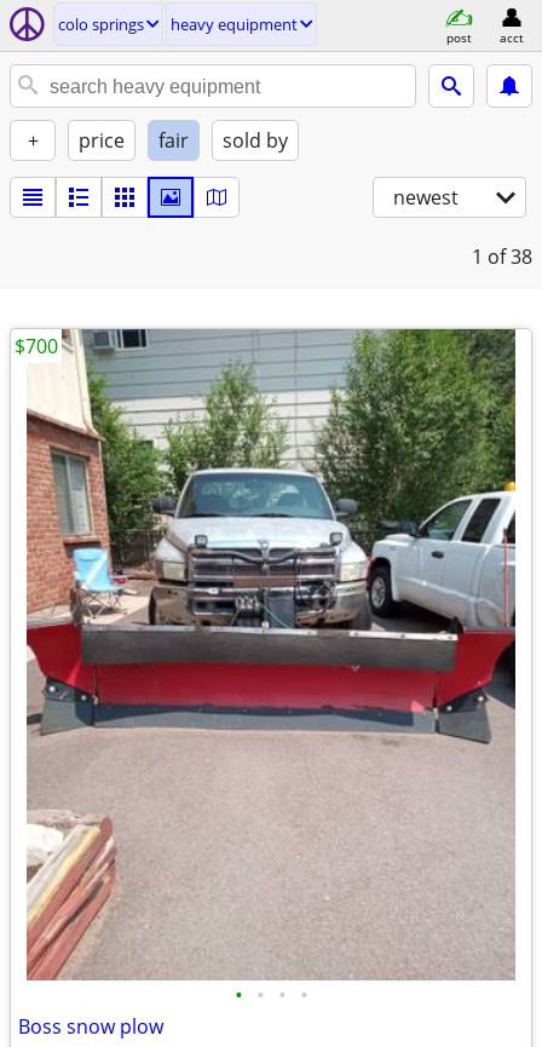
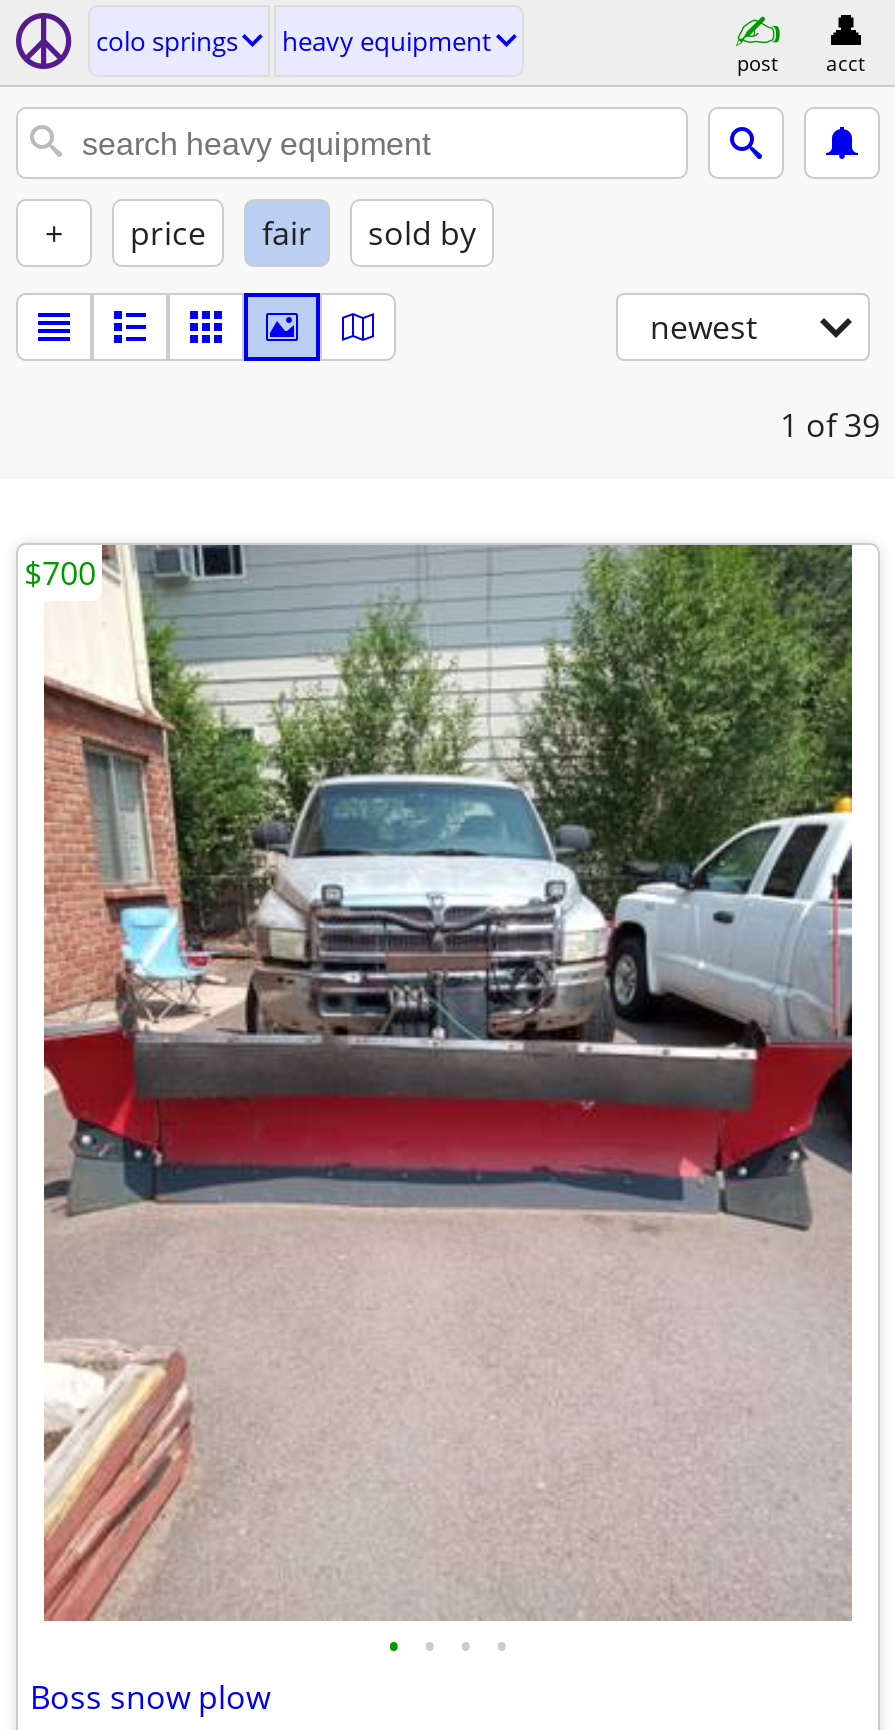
[472,243,532,270] 1 of 38 -> [780,403,880,447] 1 of 39

